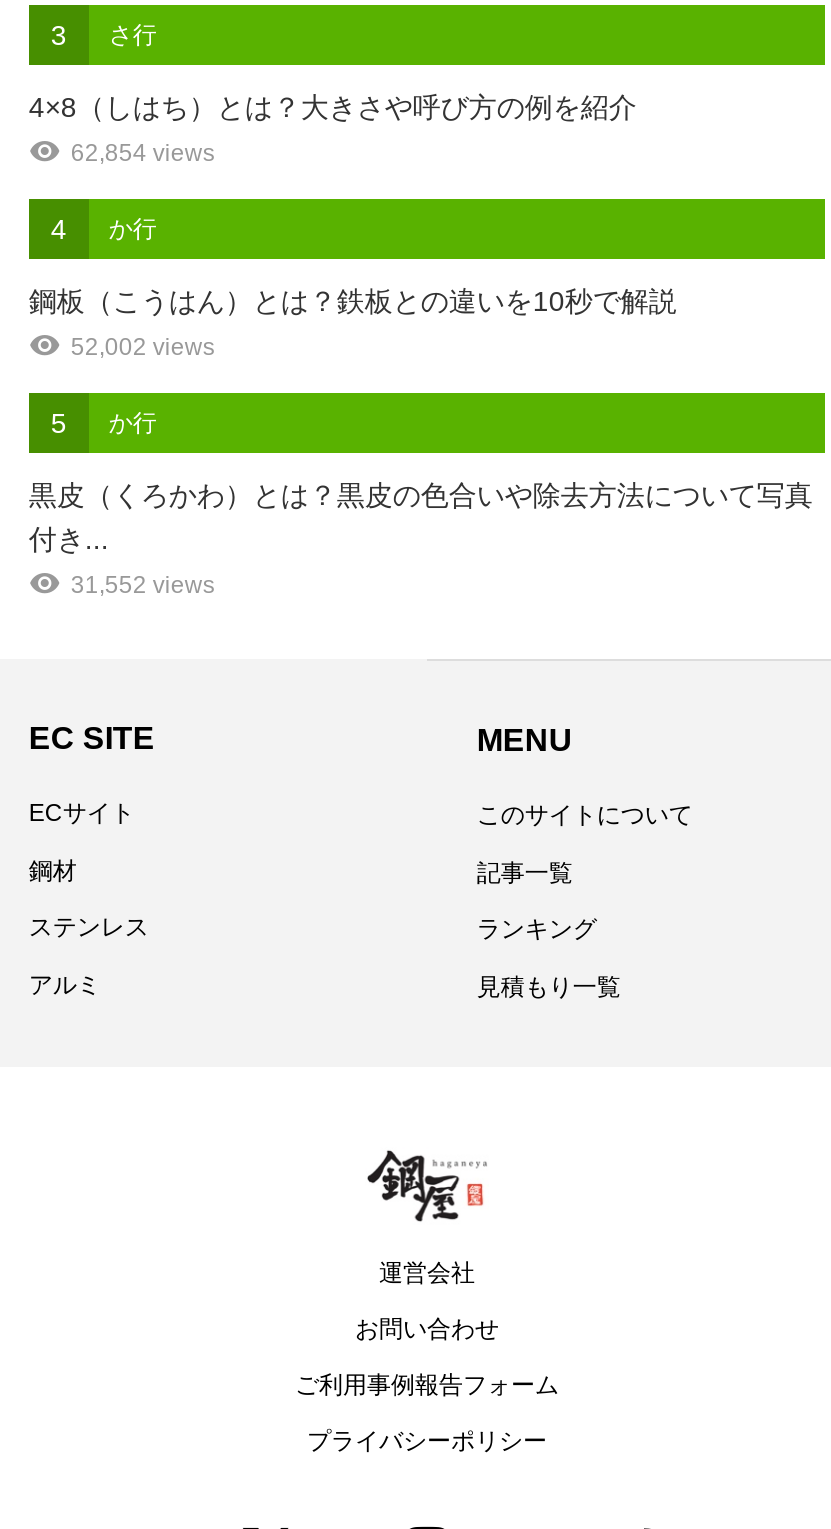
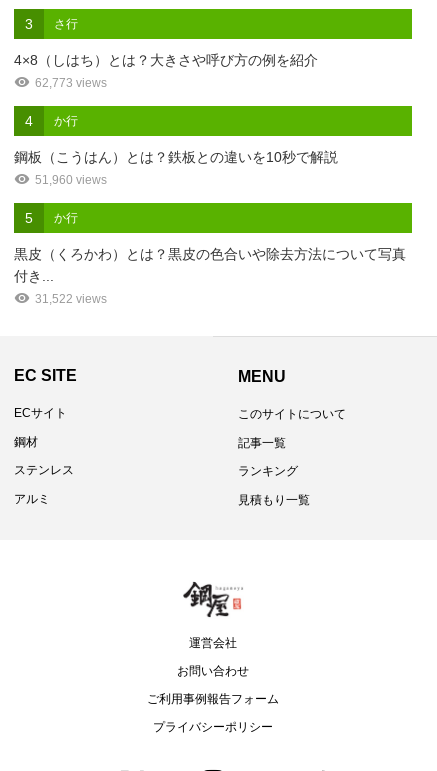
[71,139,215,167] 62,854 views -> [35,76,107,90] 62,773 views
[71,333,215,361] 52,002 views -> [35,173,107,187] 51,960 views
[71,571,215,599] 31,552 views -> [35,292,107,306] 31,522 views

